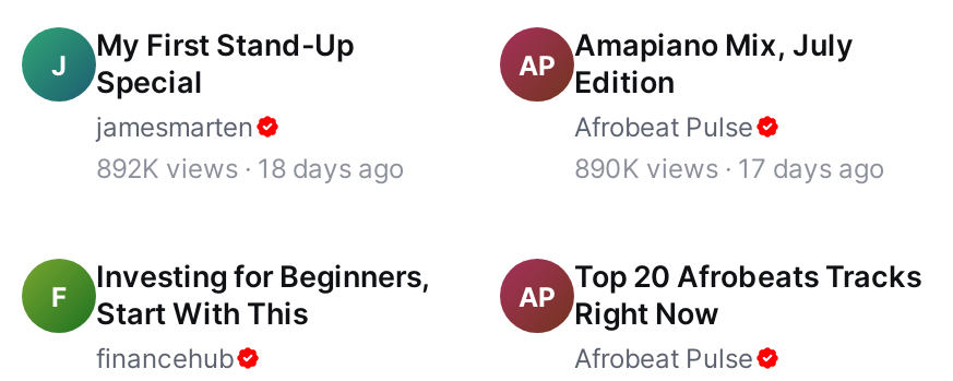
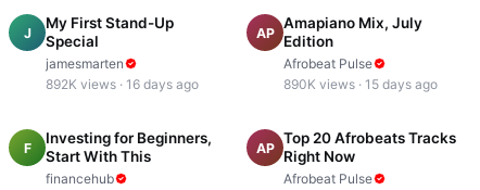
[96,152,404,184] 892K views · 18 days ago -> [46,76,199,92] 892K views · 16 days ago
[574,152,884,184] 890K views · 17 days ago -> [283,76,438,92] 890K views · 15 days ago

